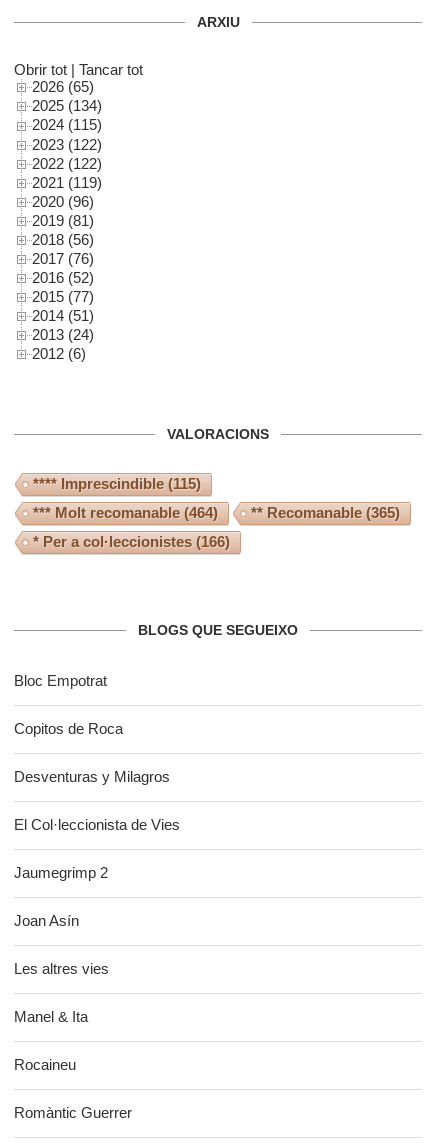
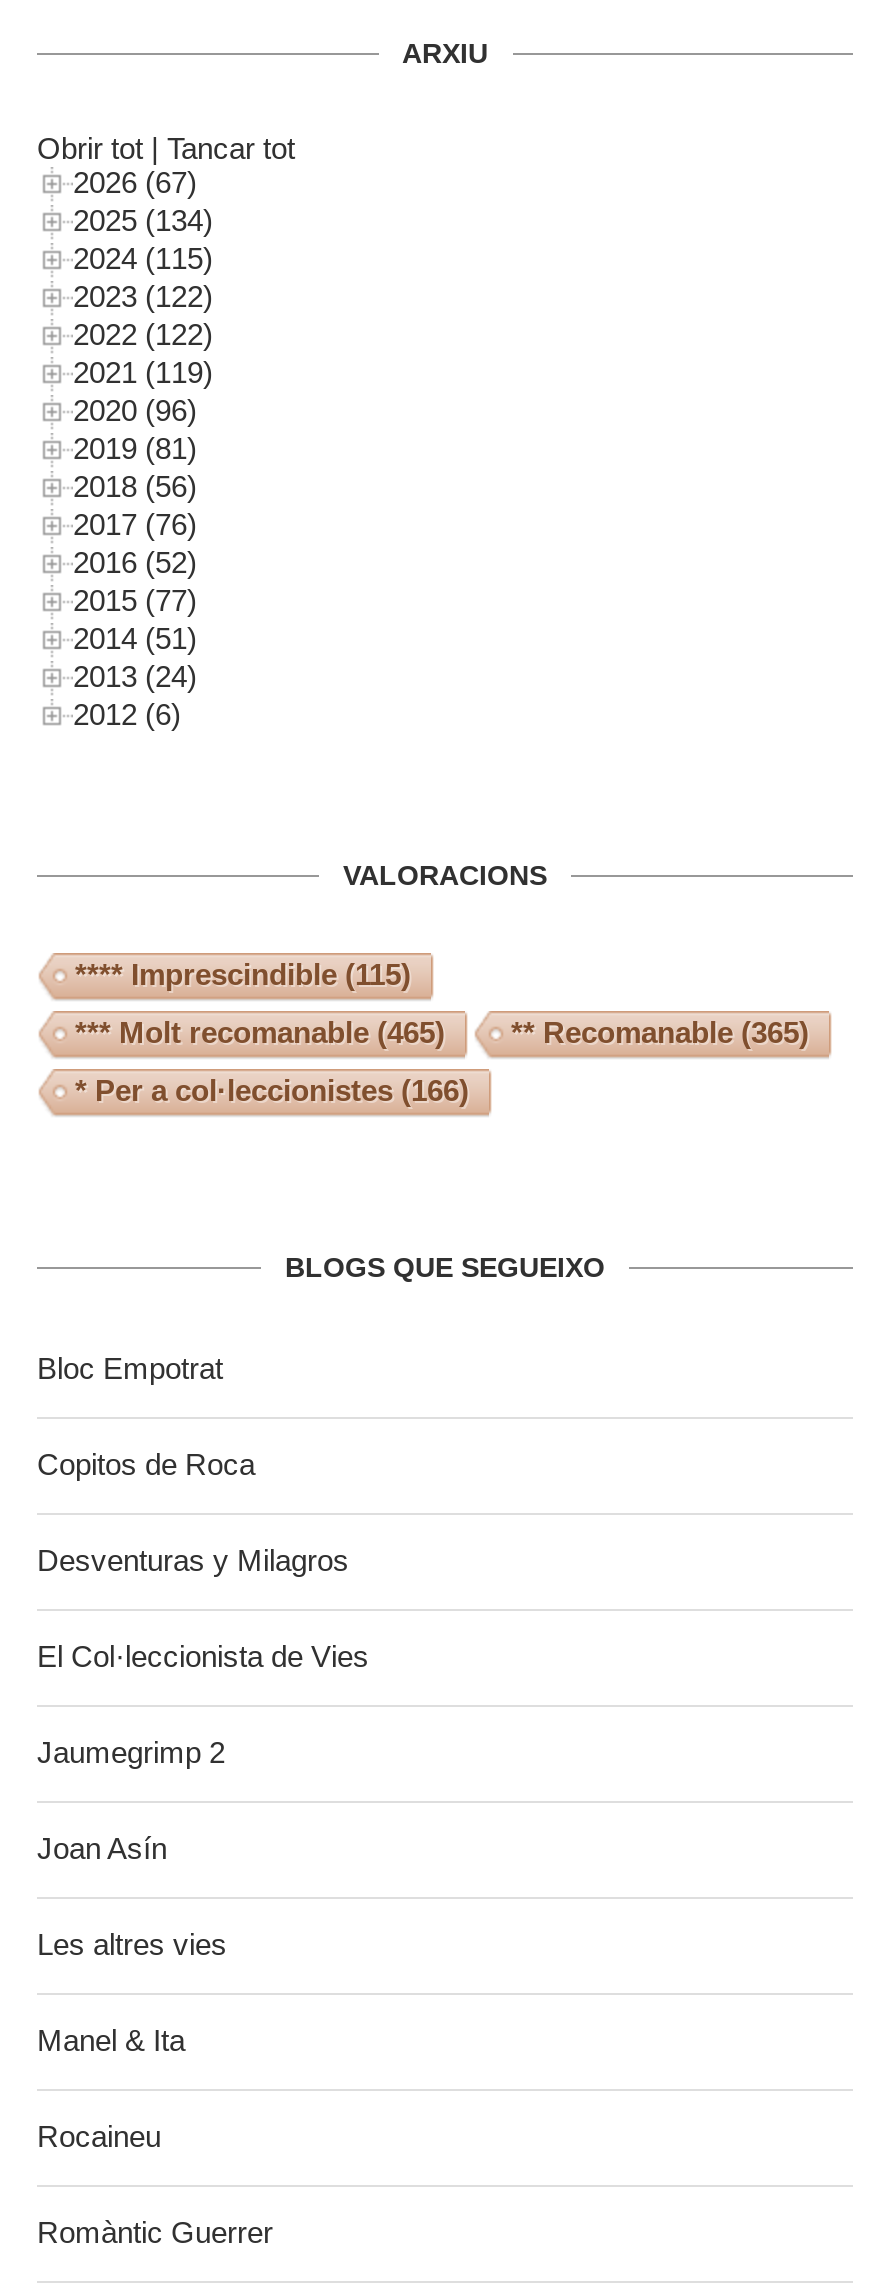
[32,78,94,95] 2026 (65) -> [73,164,197,198] 2026 (67)
[33,504,218,521] *** Molt recomanable (464) -> [75,1015,445,1049] *** Molt recomanable (465)

